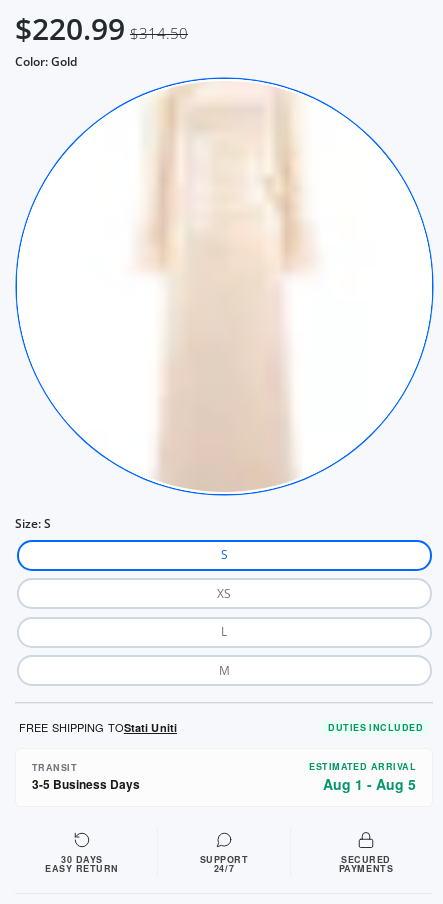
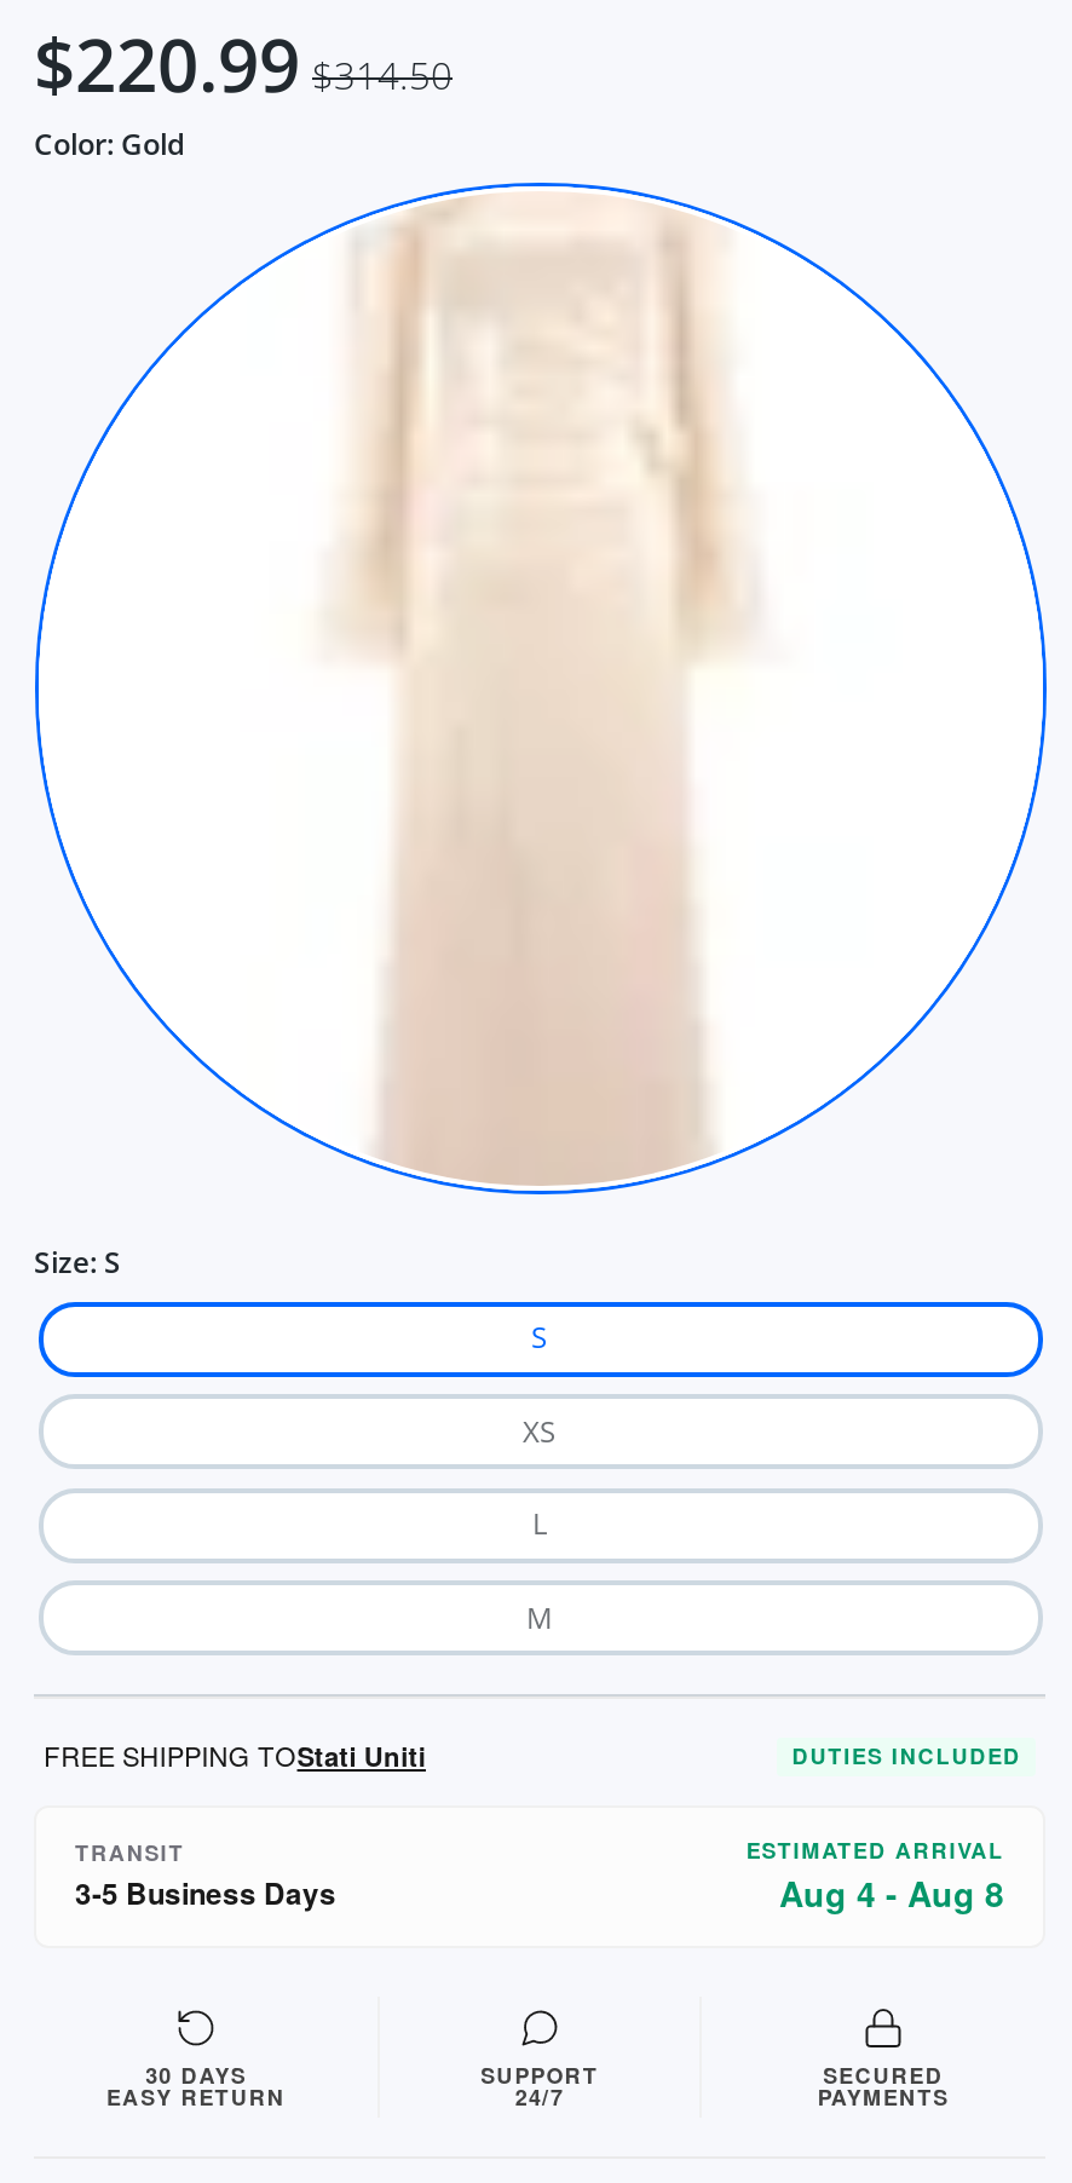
[323,774,416,794] Aug 1 - Aug 5 -> [779,1867,1004,1916] Aug 4 - Aug 8

